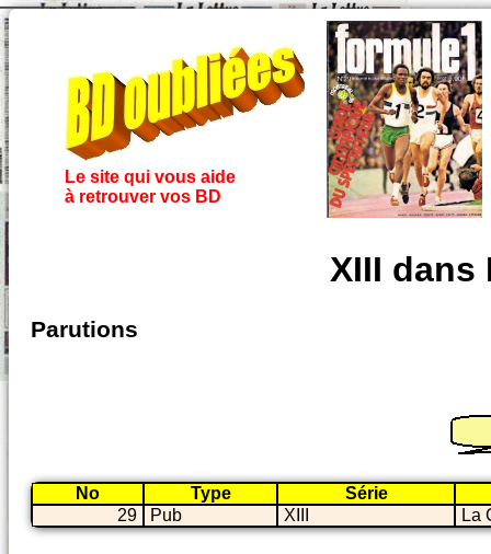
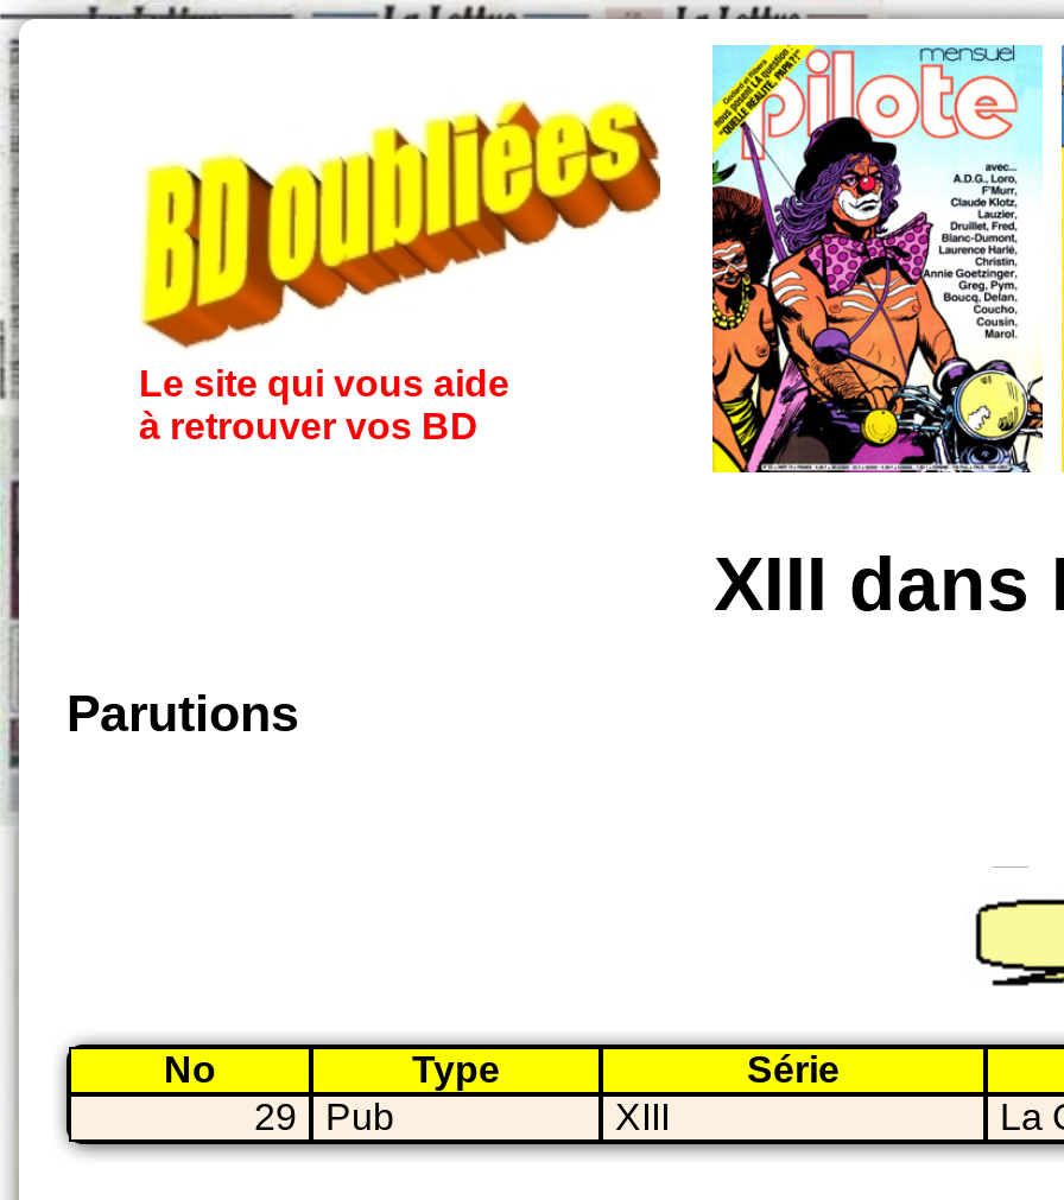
[326,20,488,218] [image] -> [708,43,1057,475] [image]

